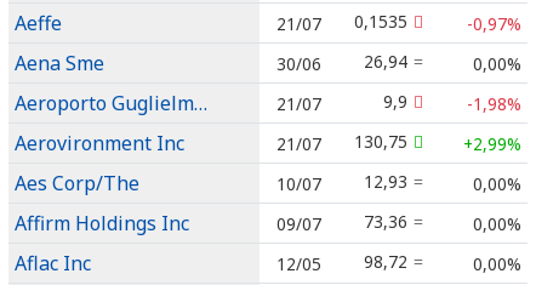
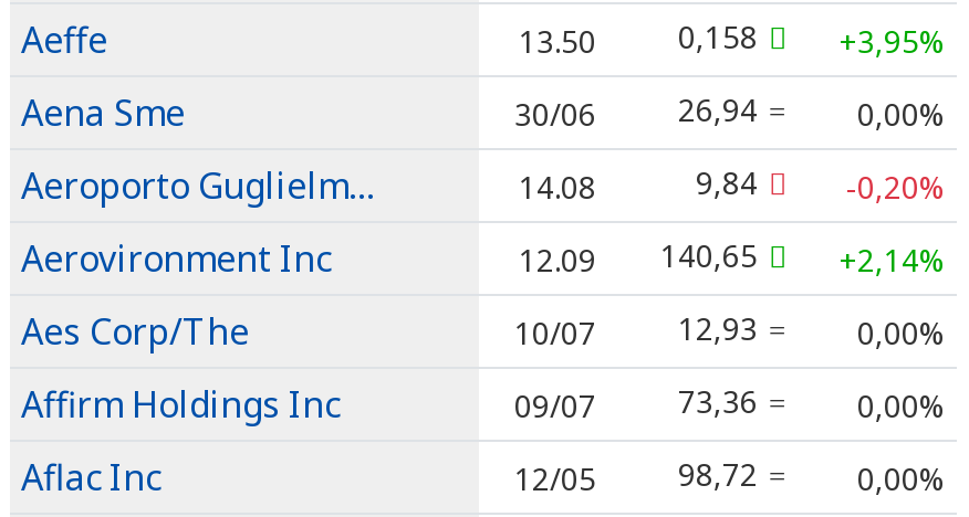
[276,12,321,35] 21/07 -> [519,20,596,62] 13.50
[354,10,407,33] 0,1535 -> [678,15,758,57] 0,158
[467,12,521,35] -0,97% -> [840,20,946,62] +3,95%
[276,92,321,115] 21/07 -> [519,166,596,208] 14.08
[383,90,407,113] 9,9 -> [696,161,758,203] 9,84
[467,92,521,115] -1,98% -> [846,166,946,208] -0,20%
[276,132,321,155] 21/07 -> [519,239,596,281] 12.09
[354,130,407,153] 130,75 -> [660,234,758,276] 140,65
[463,132,521,155] +2,99% -> [840,239,946,281] +2,14%

